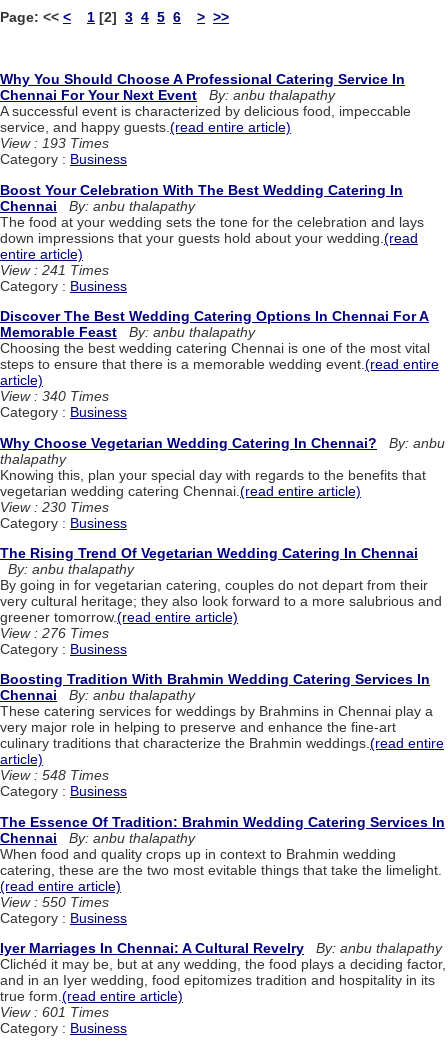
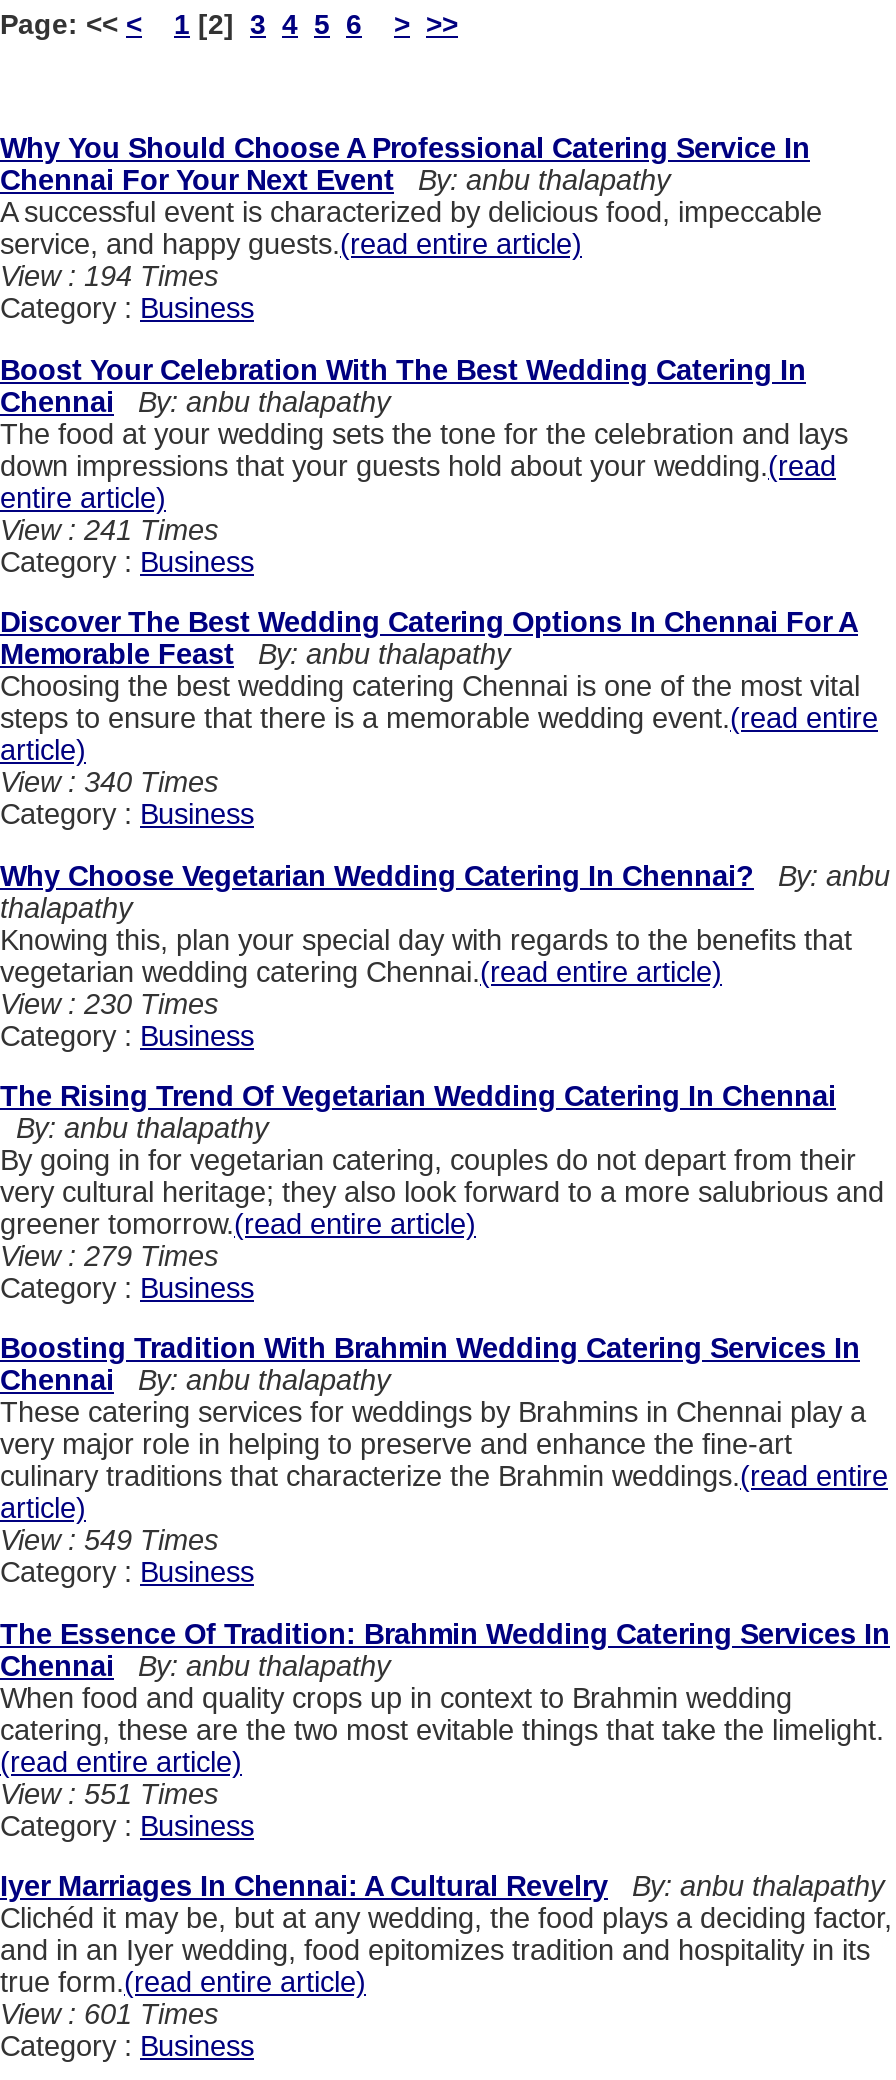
[0,135,109,151] View : 193 Times -> [0,261,218,293] View : 194 Times
[0,625,109,641] View : 276 Times -> [0,1240,218,1272] View : 279 Times
[0,767,109,783] View : 548 Times -> [0,1525,218,1557] View : 549 Times
[0,894,109,910] View : 550 Times -> [0,1778,218,1810] View : 551 Times

